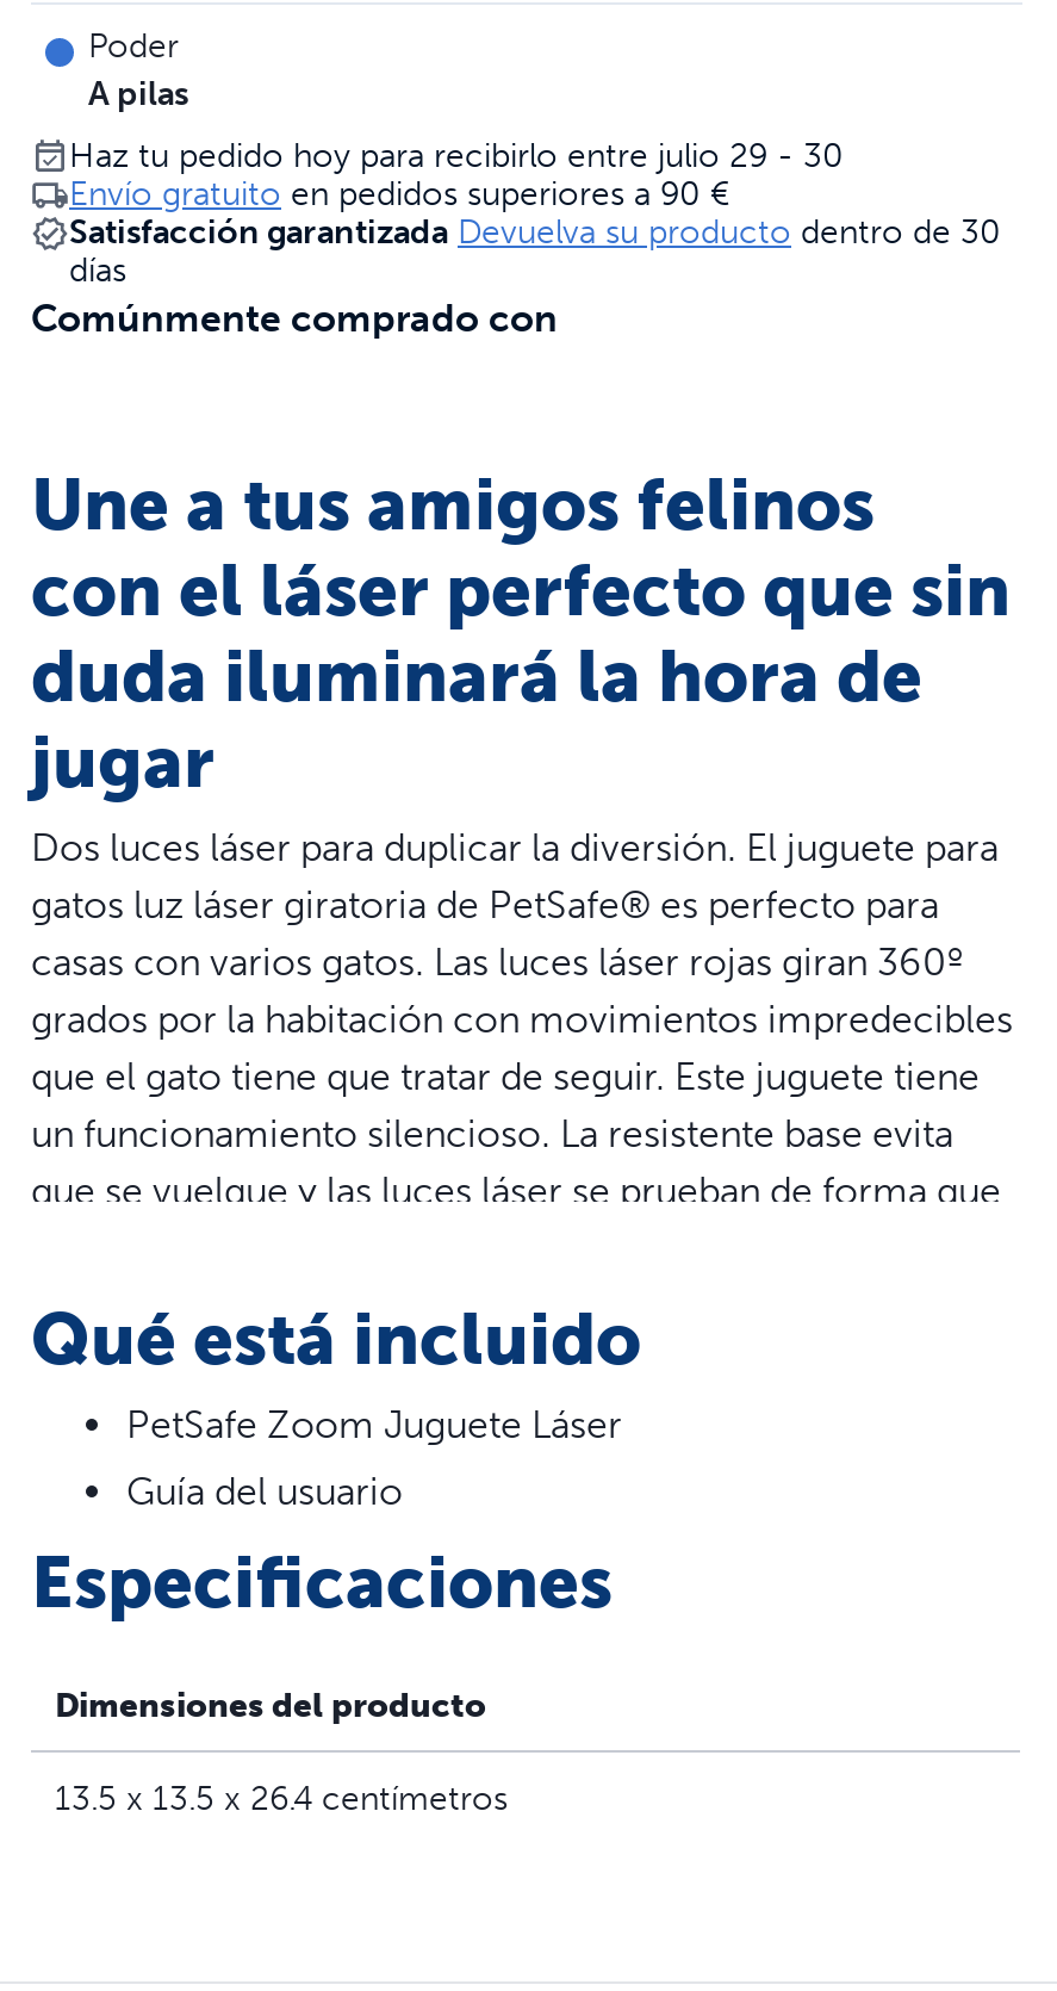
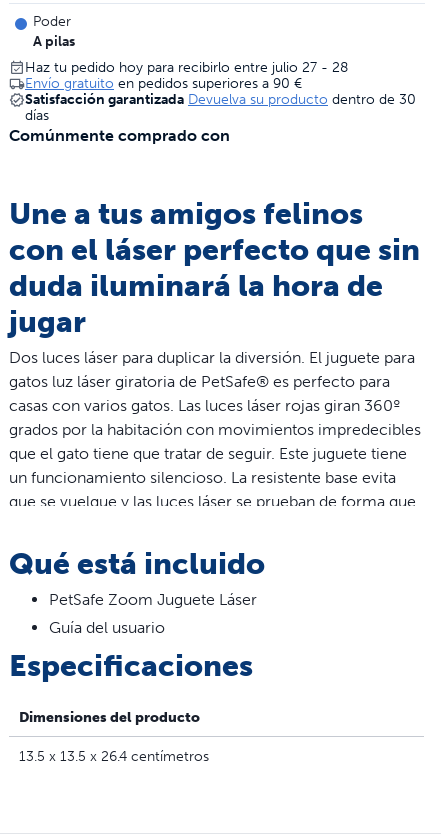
[69,136,844,176] Haz tu pedido hoy para recibirlo entre julio 29 - 30 -> [25,59,348,76] Haz tu pedido hoy para recibirlo entre julio 27 - 28

